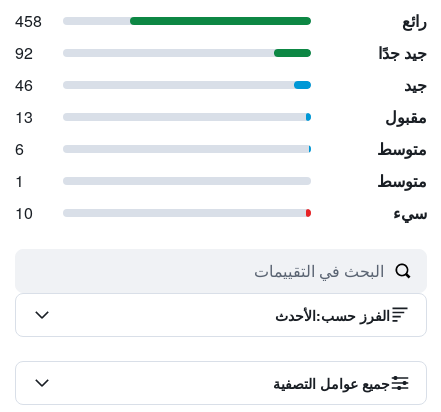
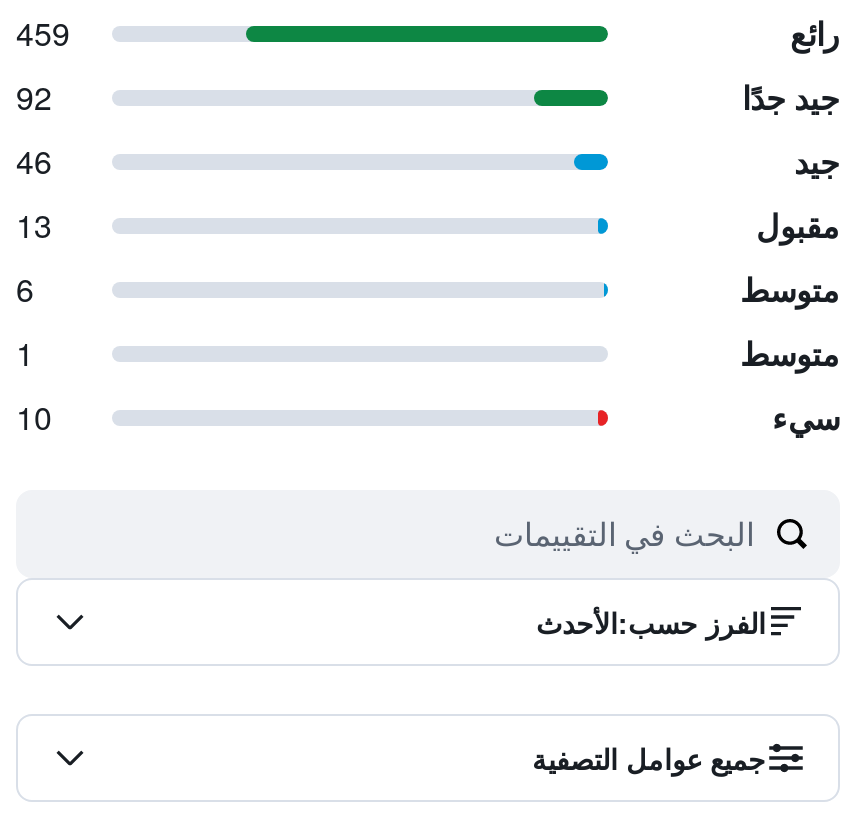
[15,9,42,32] 458 -> [16,10,70,56] 459

